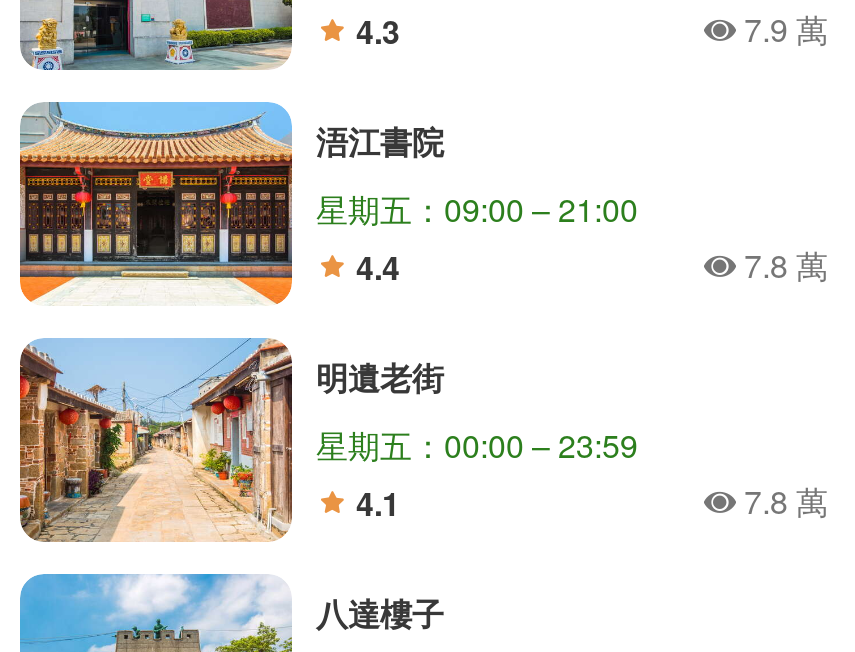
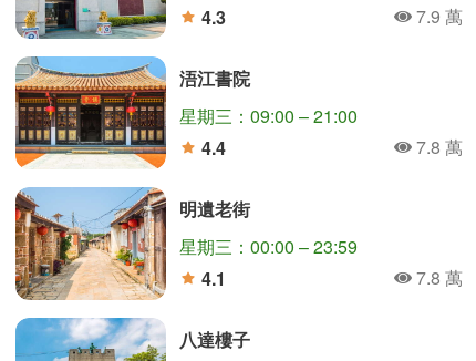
[316,186,638,232] 星期五：09:00 – 21:00 -> [179,103,358,128] 星期三：09:00 – 21:00
[316,422,638,468] 星期五：00:00 – 23:59 -> [179,234,358,259] 星期三：00:00 – 23:59

